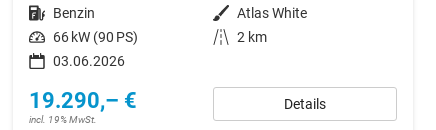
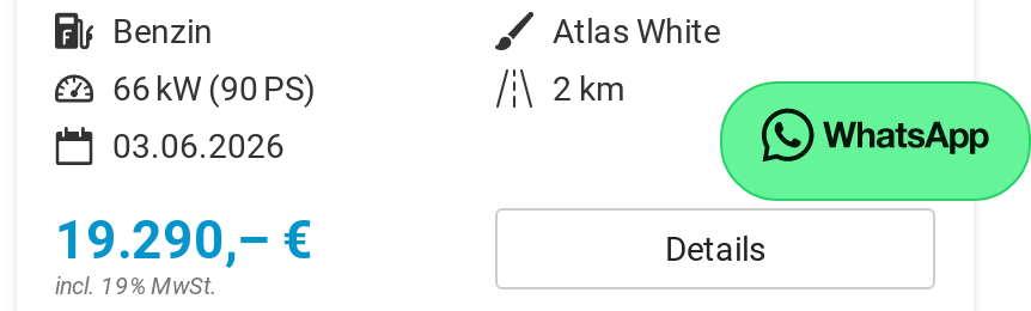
none -> [718,79,1024,203] [image]

